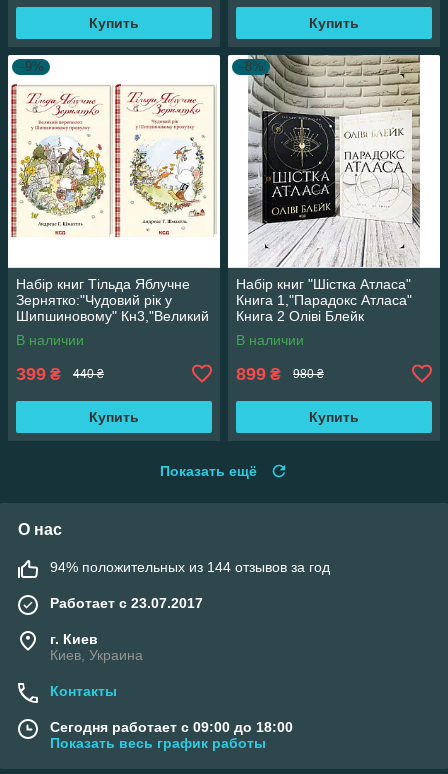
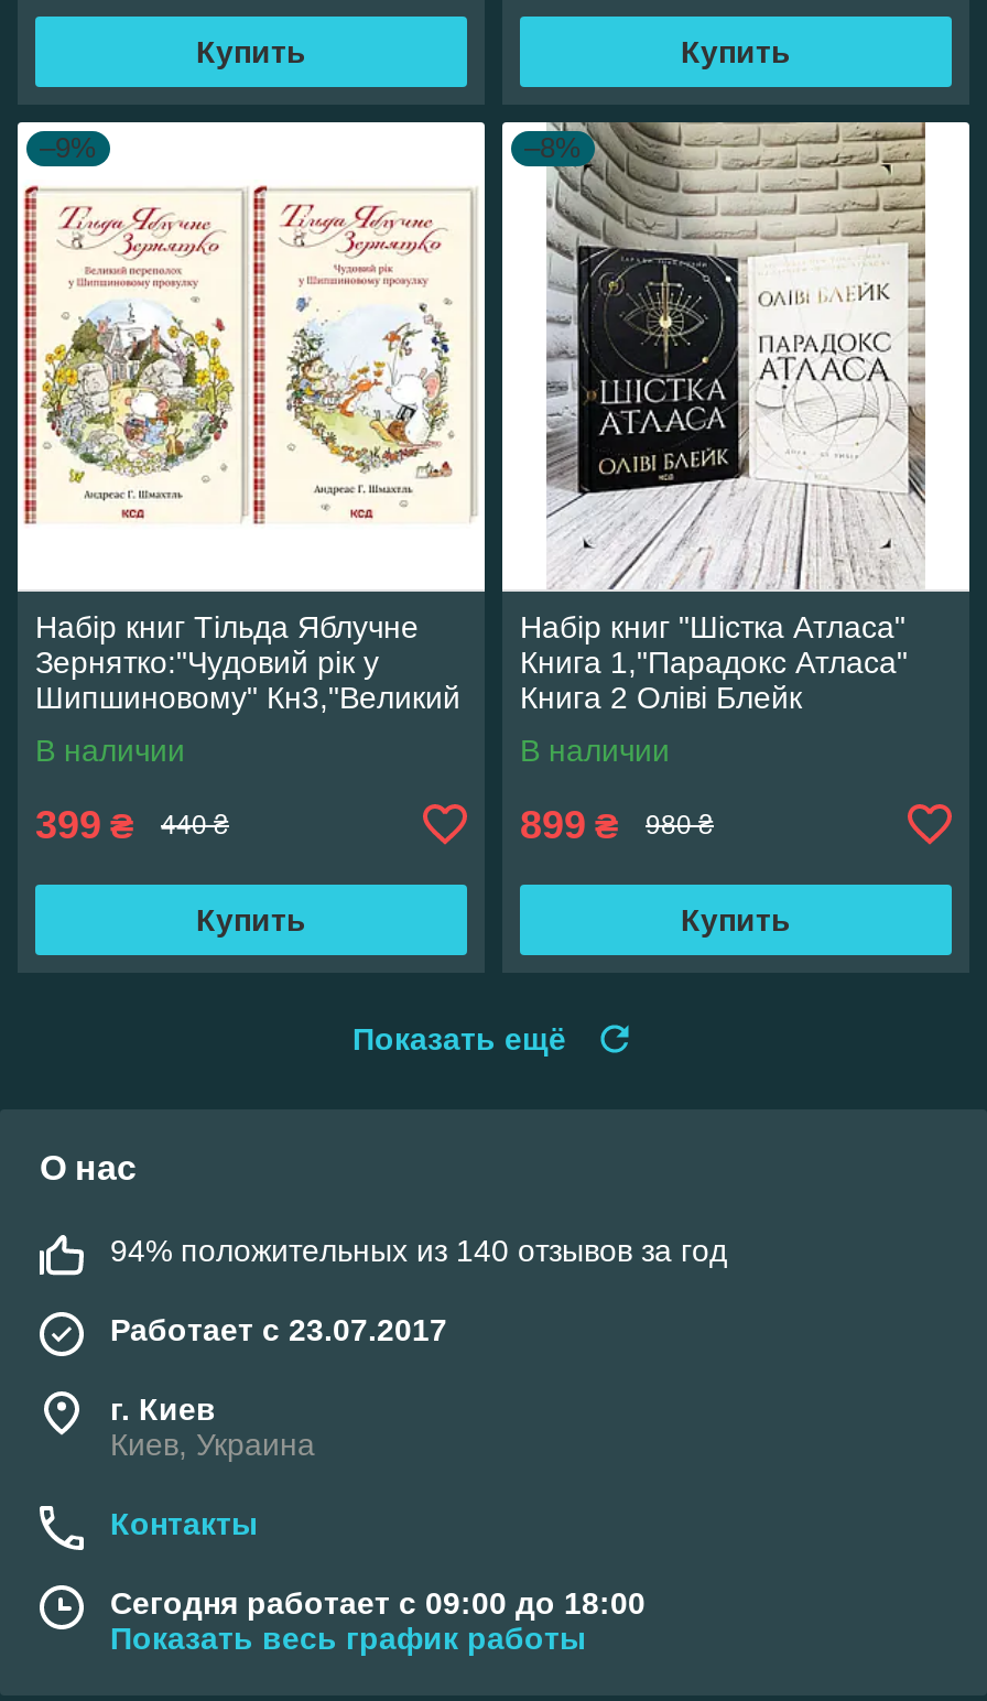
[50,559,330,575] 94% положительных из 144 отзывов за год -> [110,1232,727,1268] 94% положительных из 140 отзывов за год

